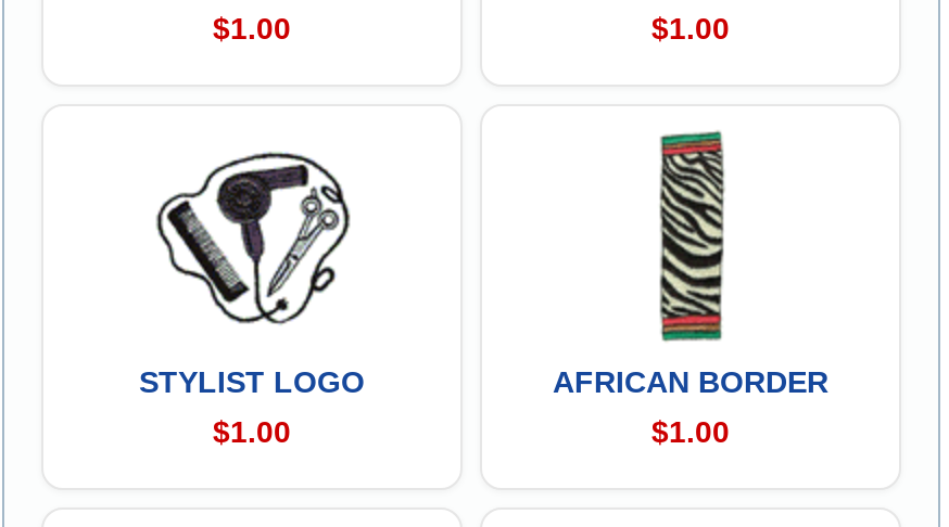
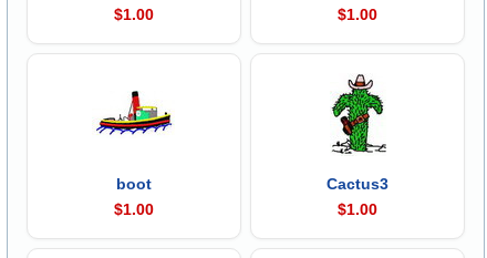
[553,130,828,398] [image] | AFRICAN BORDER -> [327,68,388,192] [image] | Cactus3
[139,150,365,398] [image] | STYLIST LOGO -> [87,78,183,192] [image] | boot

